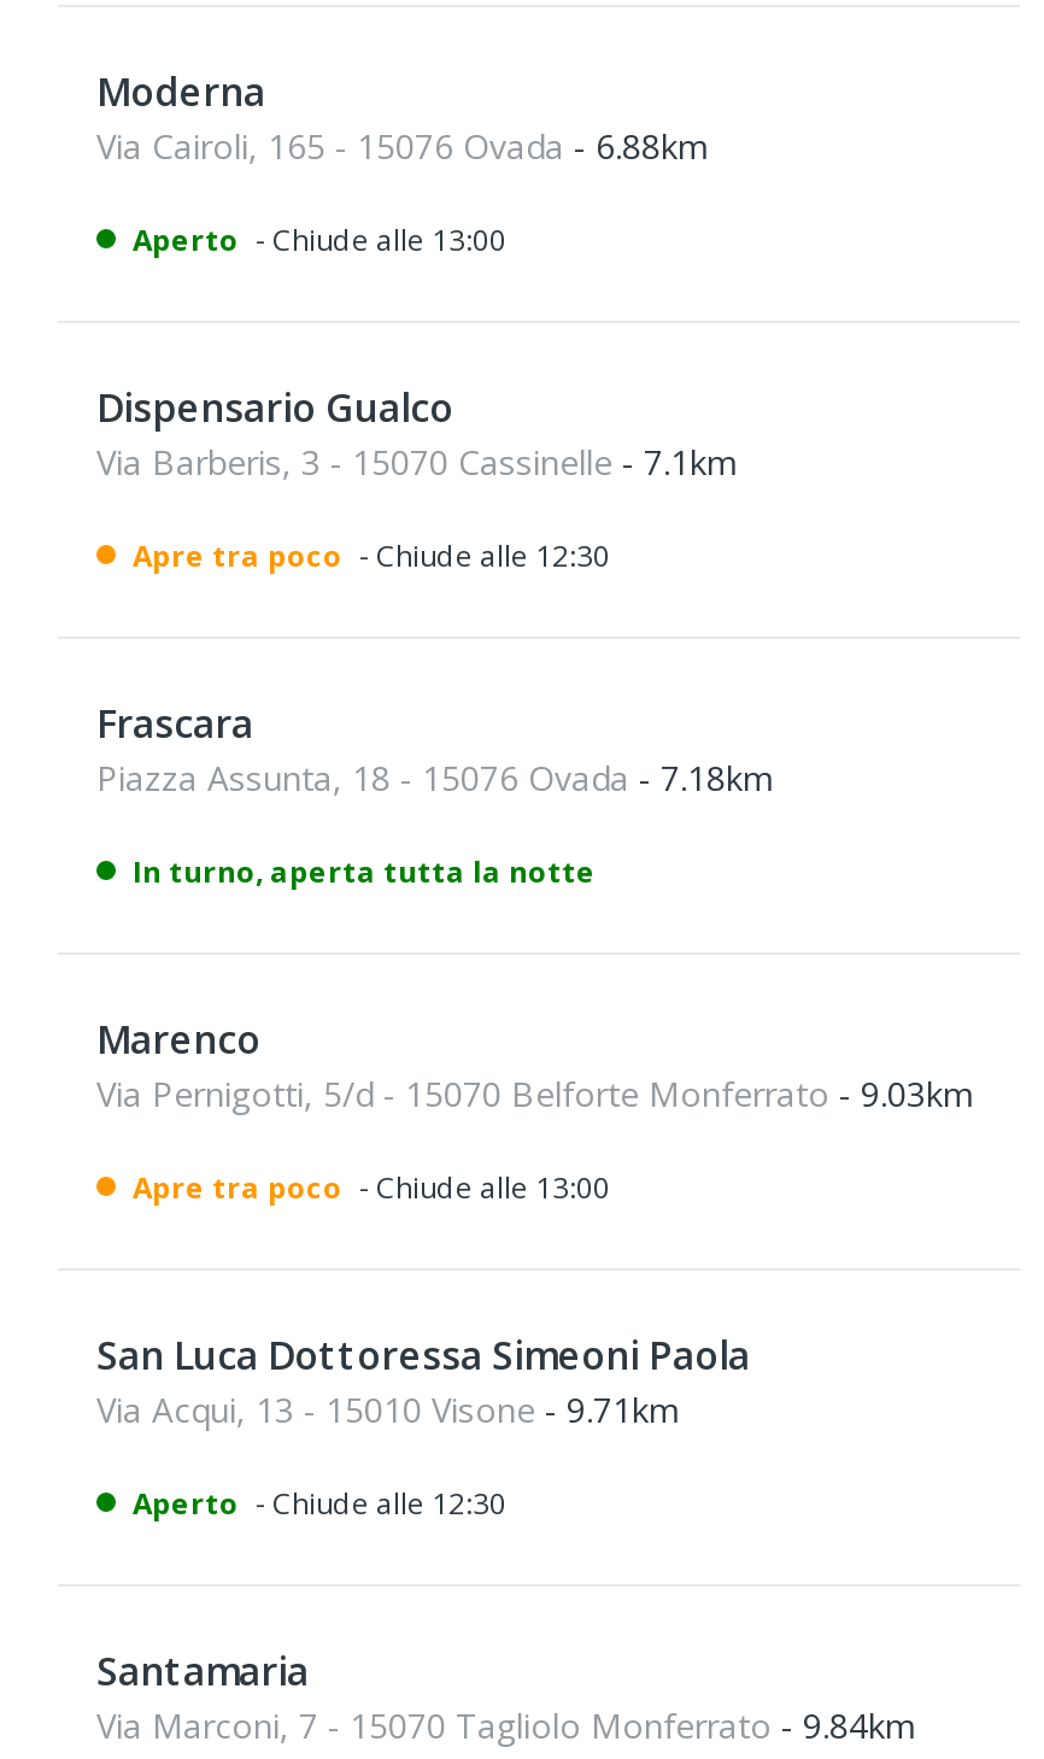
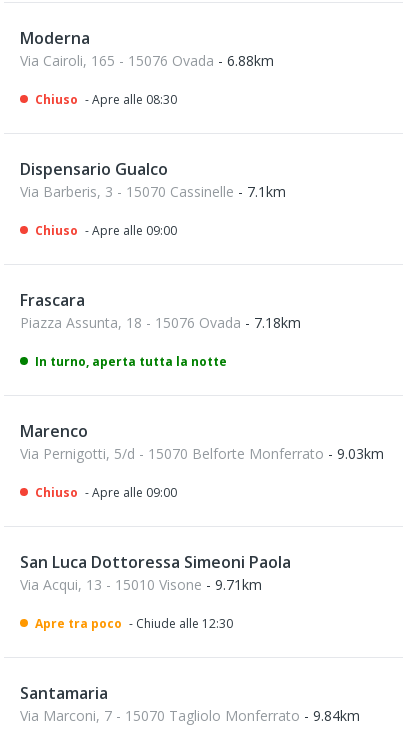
[133,219,506,260] Aperto - Chiude alle 13:00 -> [35,91,177,108] Chiuso - Apre alle 08:30
none -> [35,222,177,239] Chiuso - Apre alle 09:00
moved [133,535,610,576] -> [35,615,233,632]: Apre tra poco - Chiude alle 12:30
[133,1167,610,1208] Apre tra poco - Chiude alle 13:00 -> [35,484,177,501] Chiuso - Apre alle 09:00
[133,1483,506,1524] Aperto - Chiude alle 12:30 -> none

